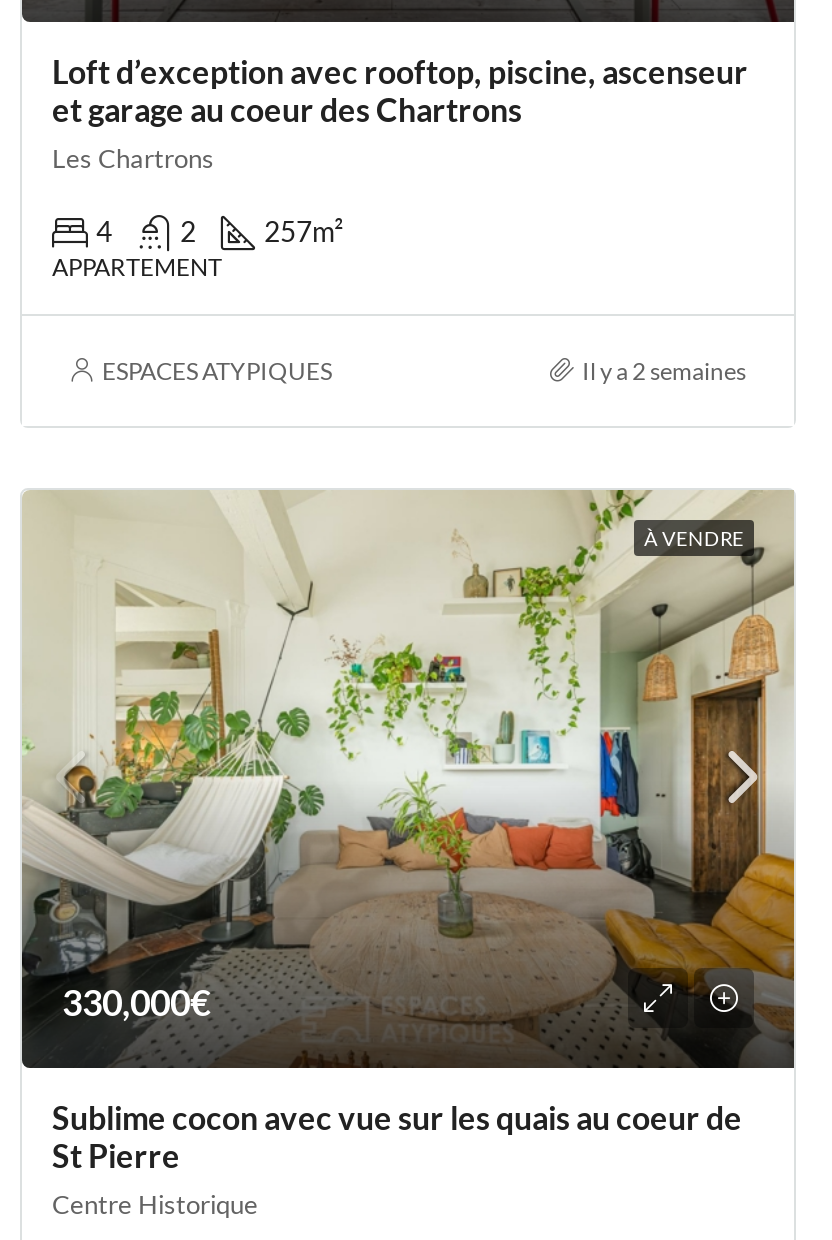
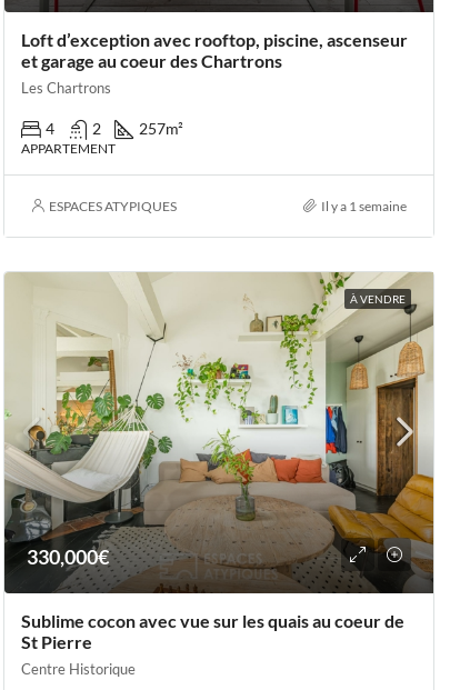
[582,355,746,385] Il y a 2 semaines -> [321,197,407,214] Il y a 1 semaine

